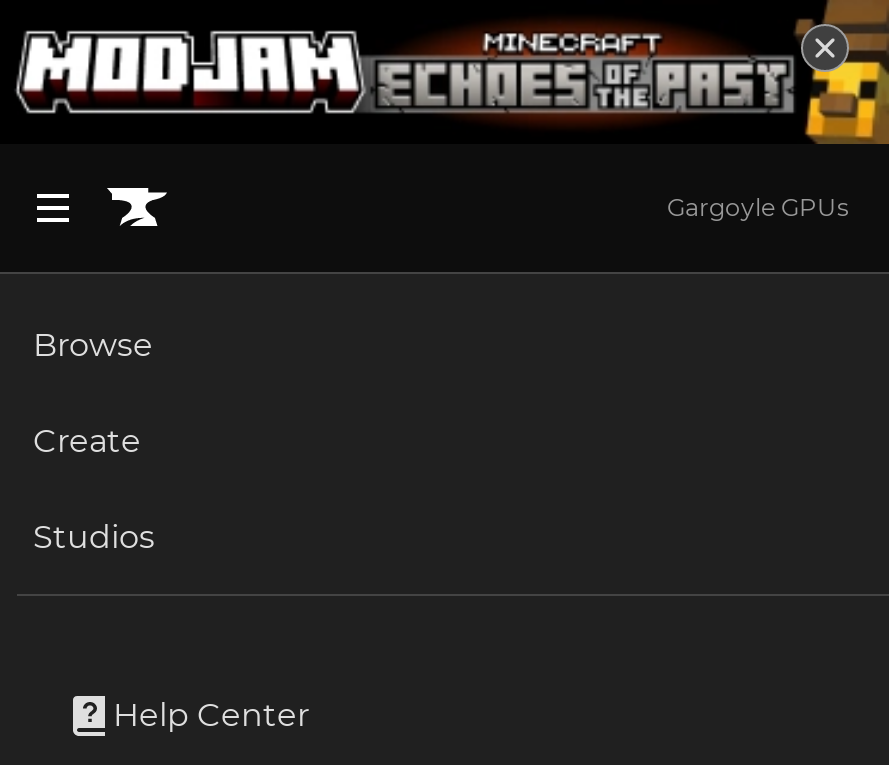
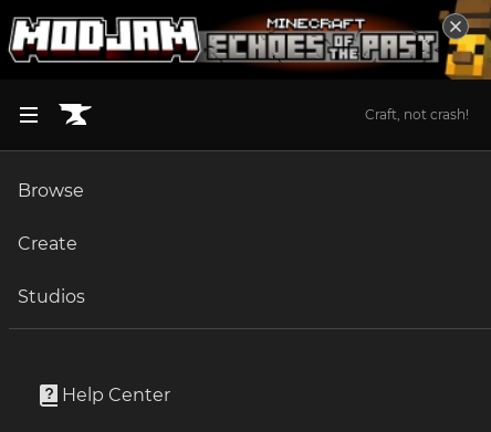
[667,191,849,221] Gargoyle GPUs -> [365,106,469,122] Craft, not crash!

